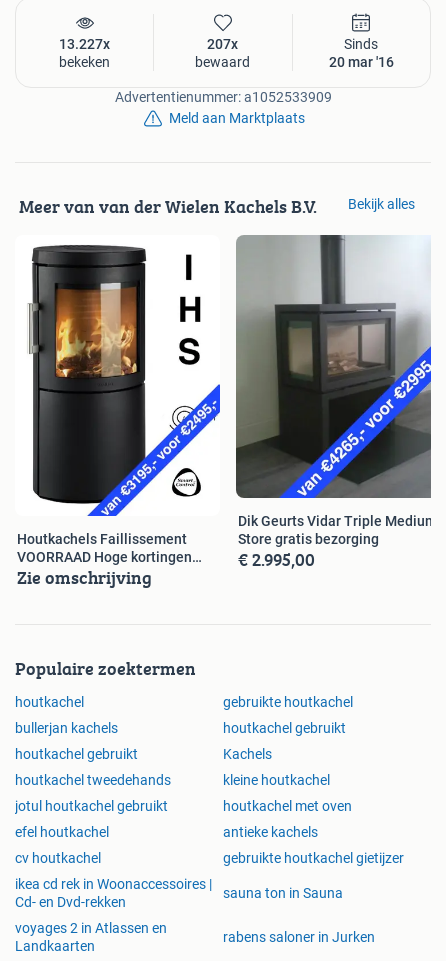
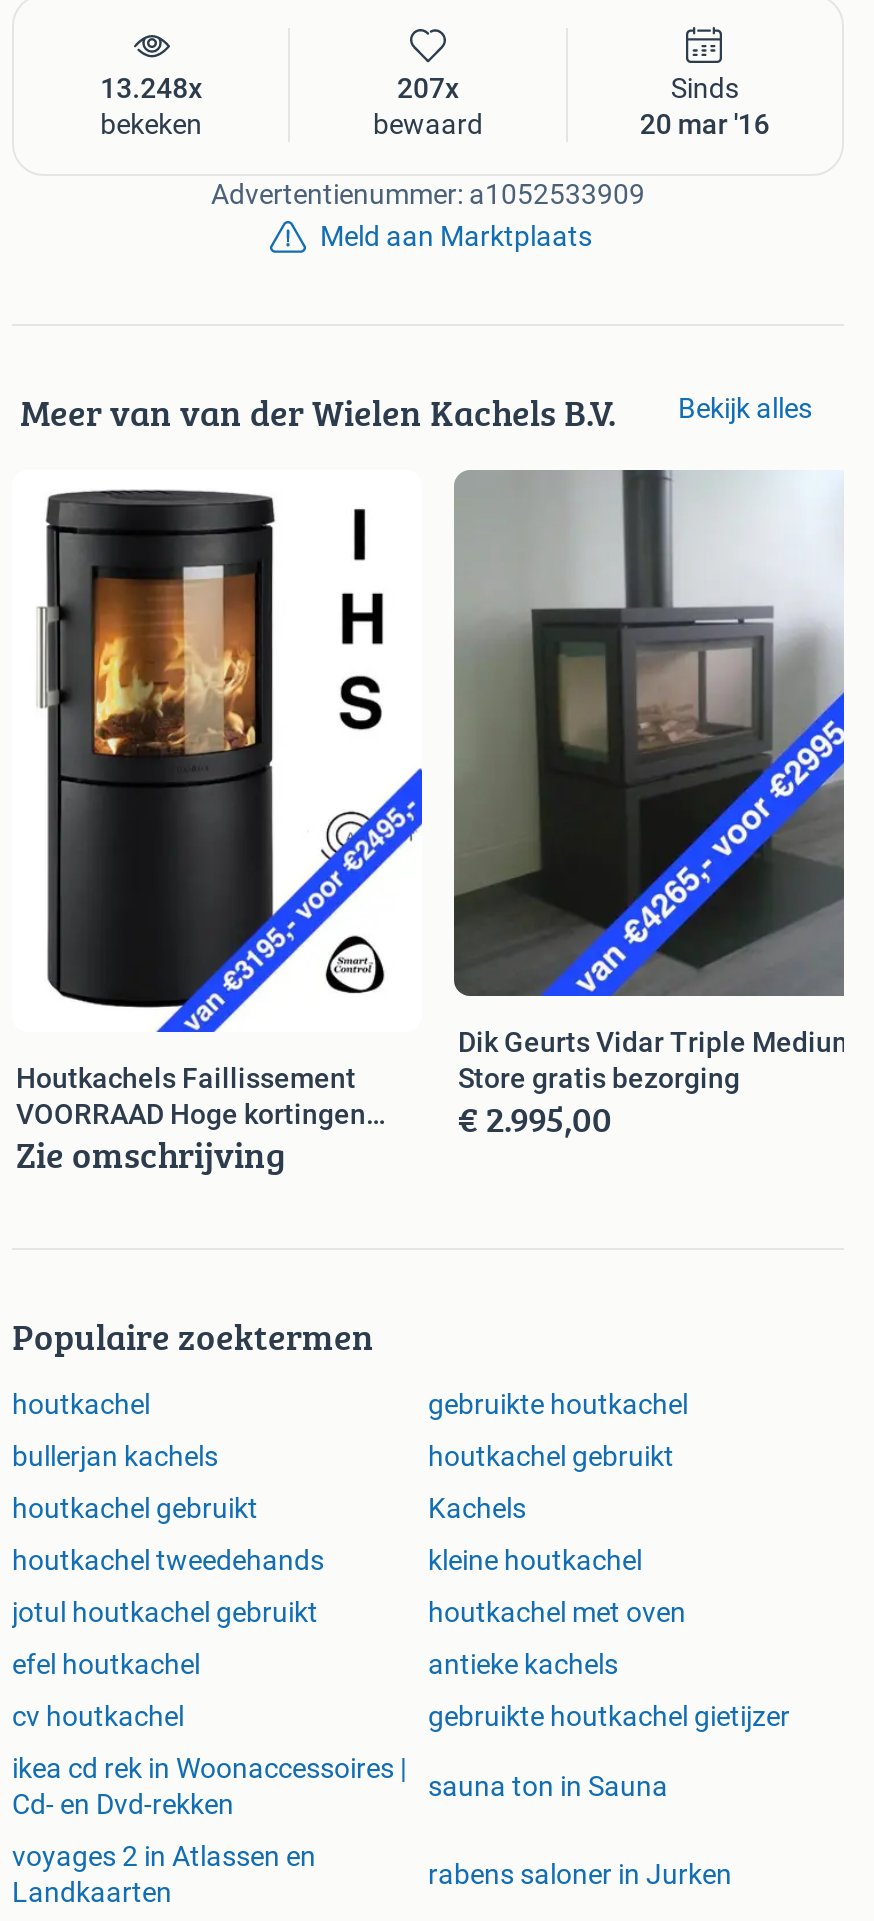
[59,36,110,52] 13.227x -> [100,72,202,104] 13.248x

